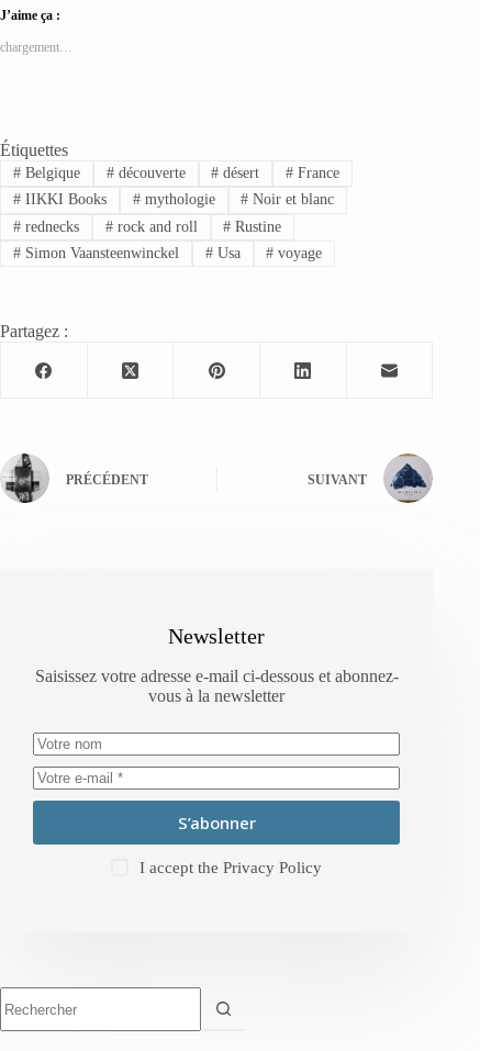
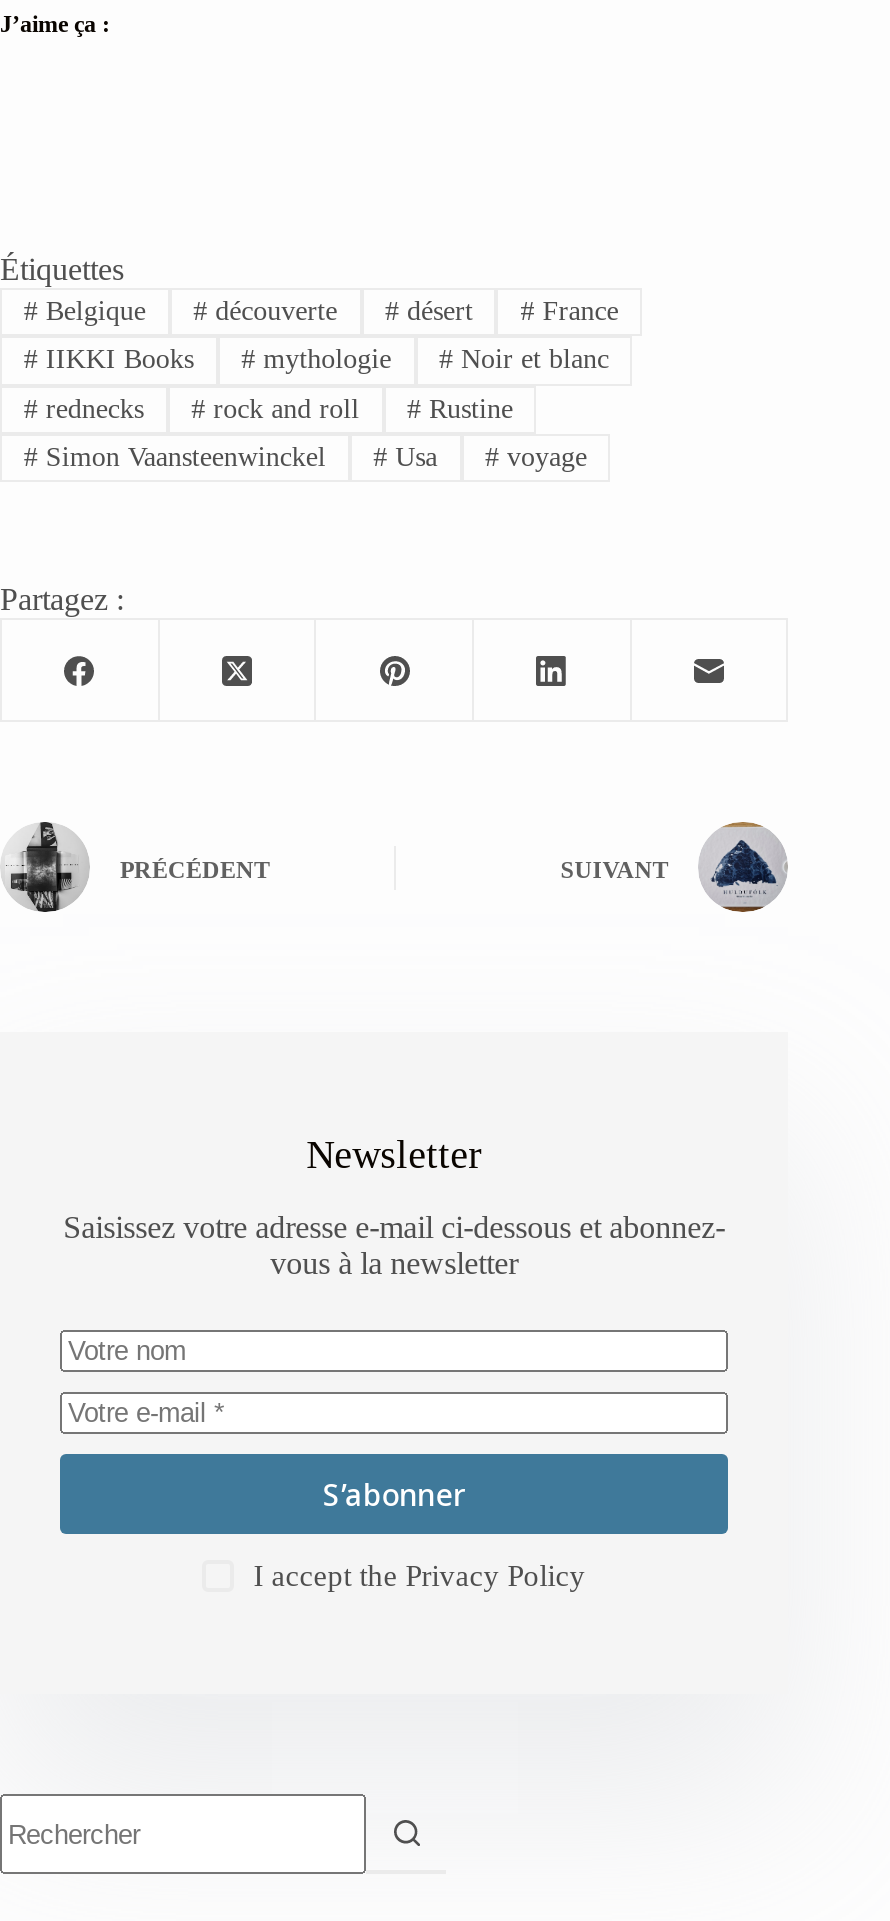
[0,39,72,55] chargement… -> none

